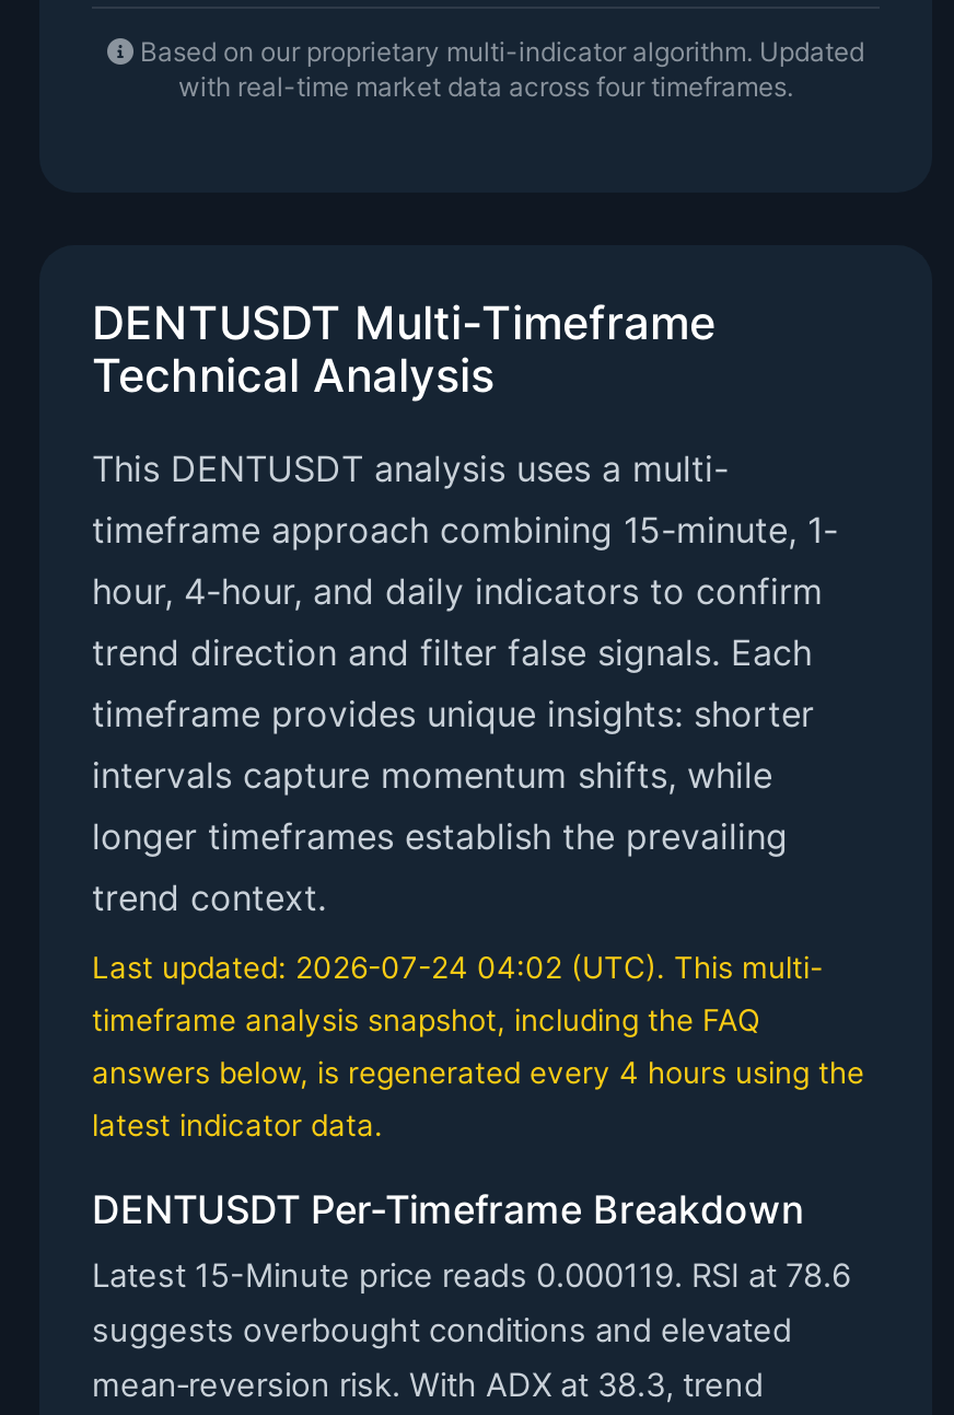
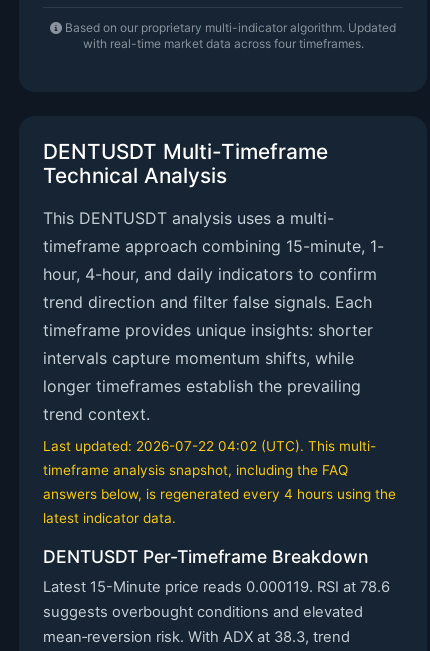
[92,950,823,985] Last updated: 2026-07-24 04:02 (UTC). This multi- -> [43,438,376,454] Last updated: 2026-07-22 04:02 (UTC). This multi-

